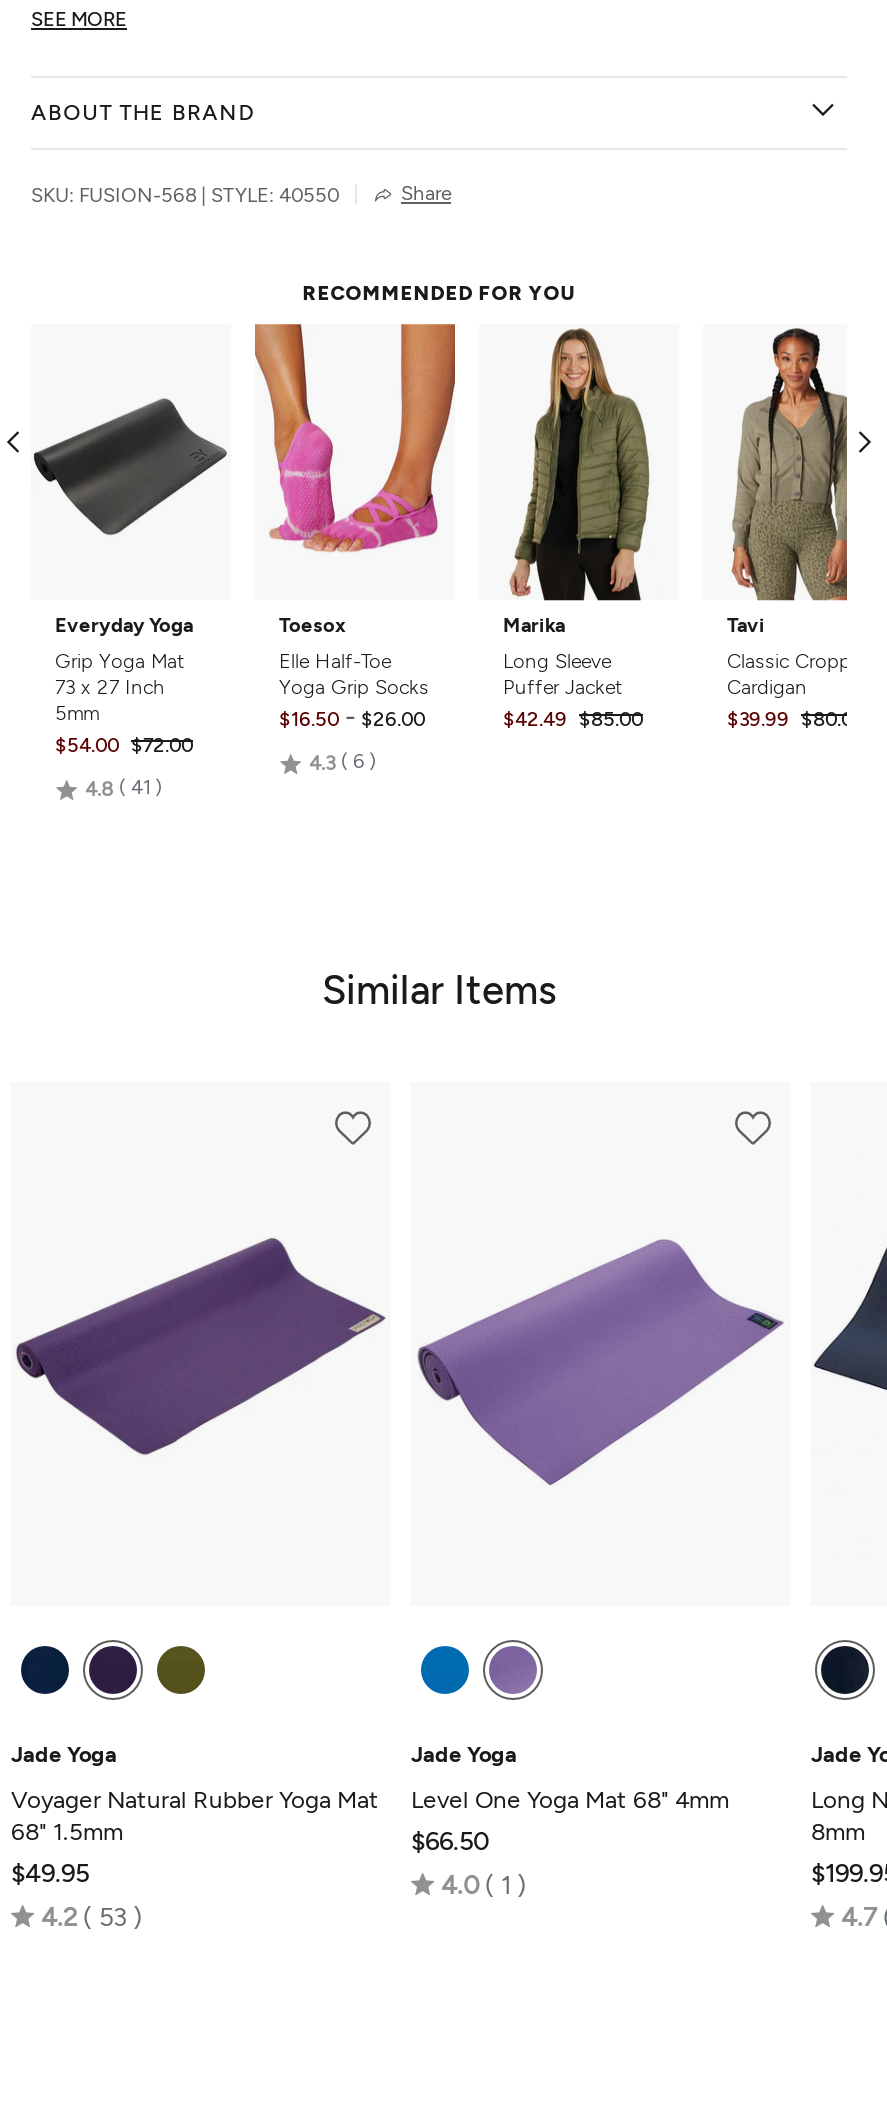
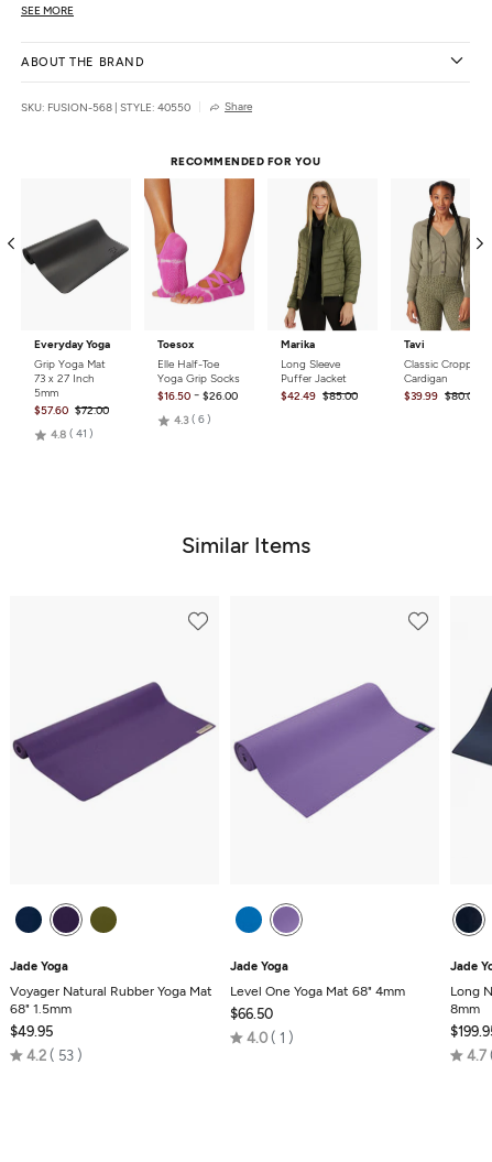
[55,732,193,758] $54.00 $72.00 -> [34,403,109,417] $57.60 $72.00

